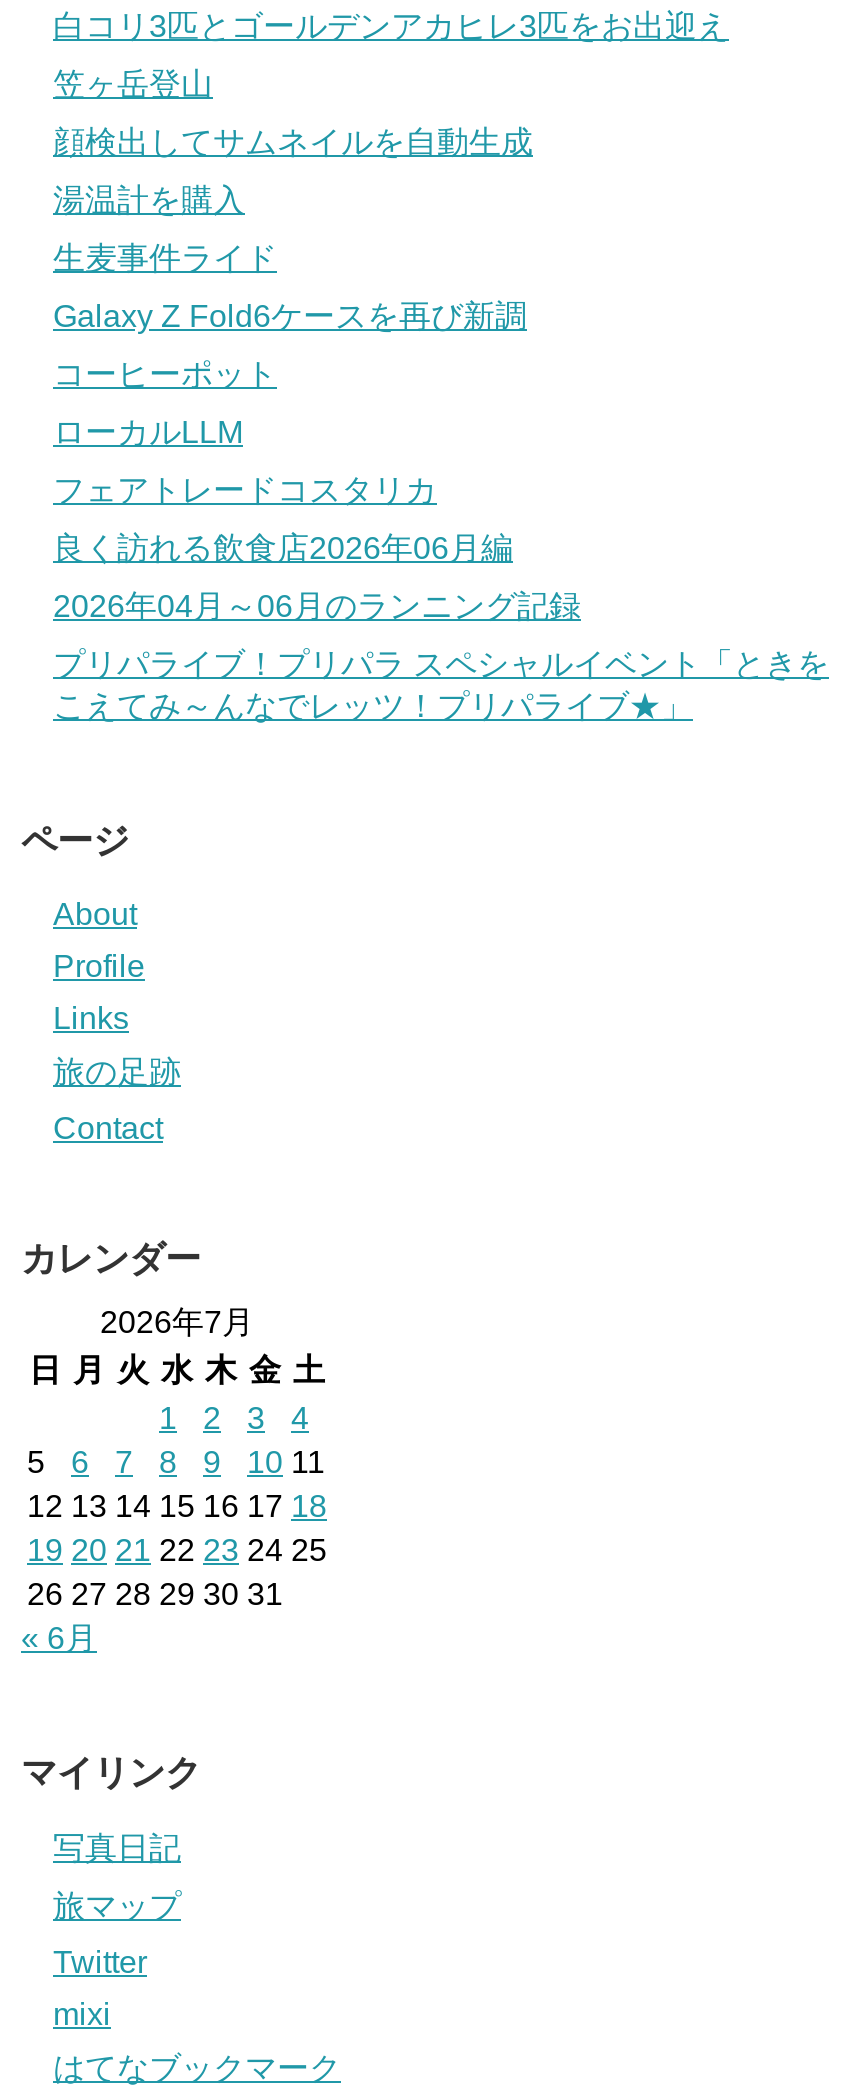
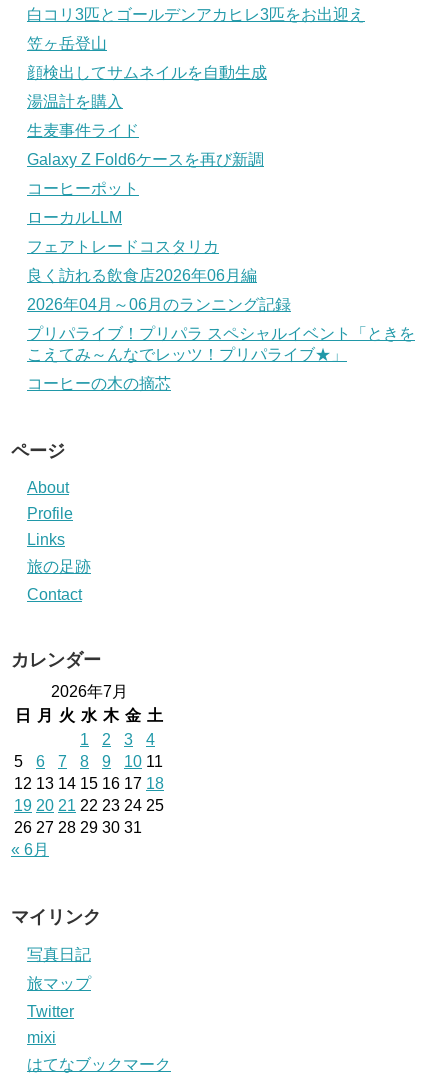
none -> [27,375,171,392] コーヒーの木の摘芯

